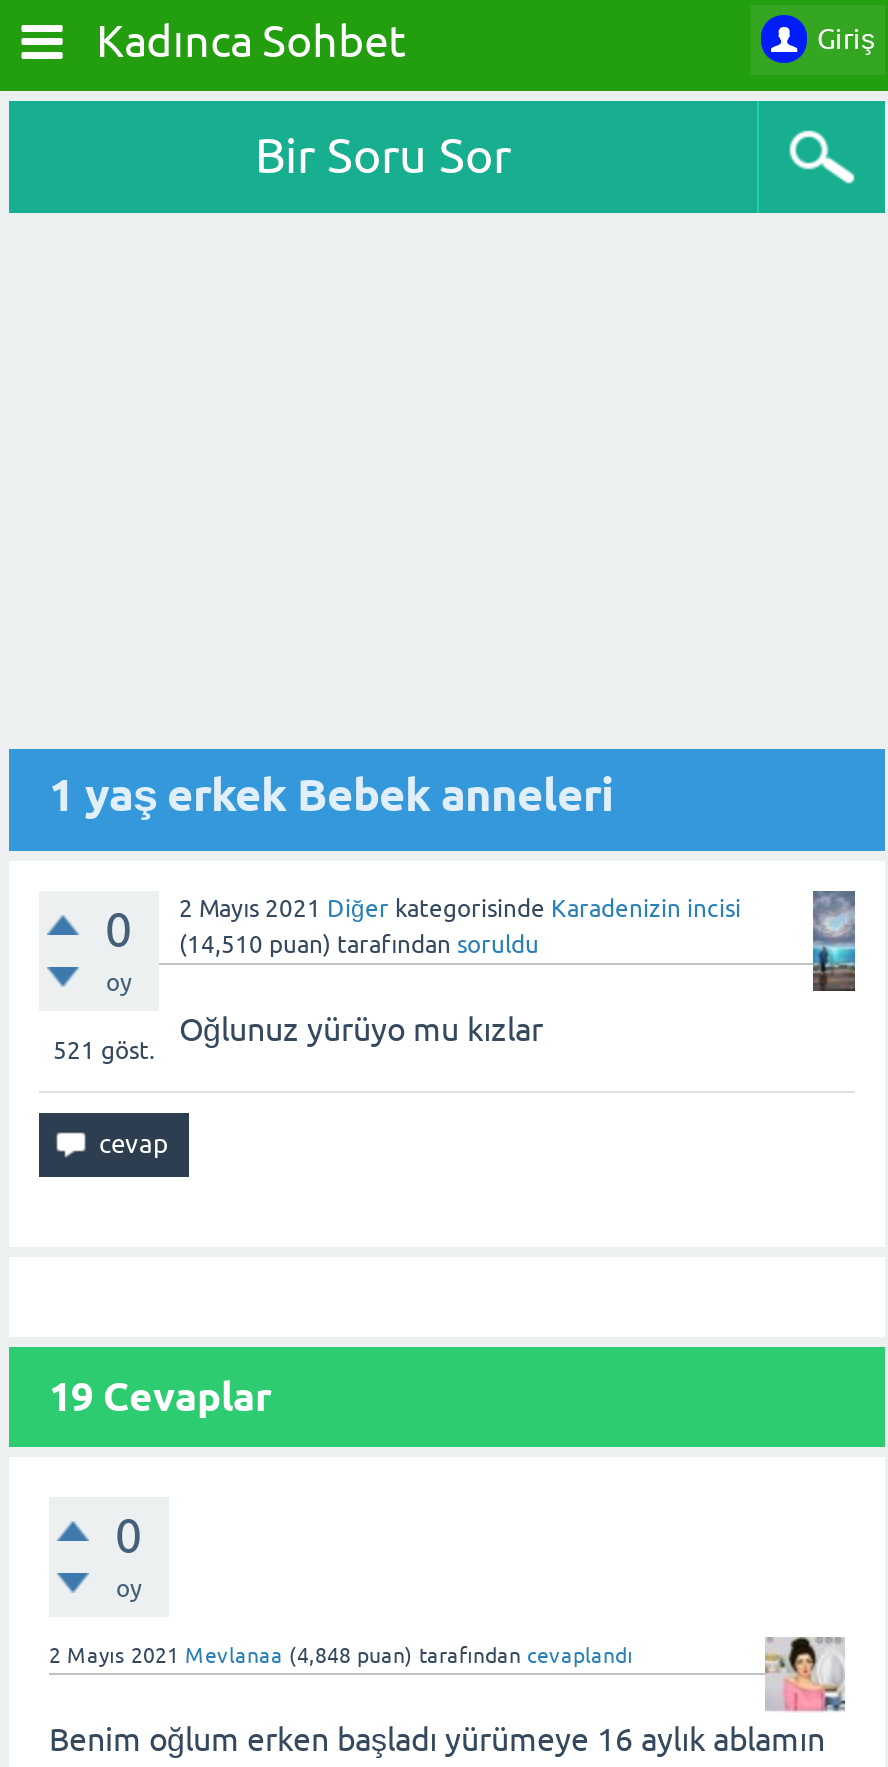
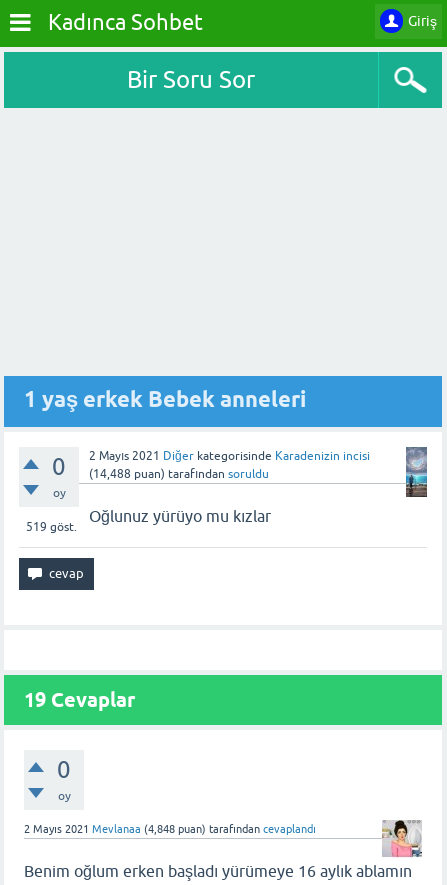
[179,931,539,959] (14,510 puan) tarafından soruldu -> [89,467,269,481] (14,488 puan) tarafından soruldu
[53,1037,155,1065] 521 göst. -> [26,520,77,534] 519 göst.

